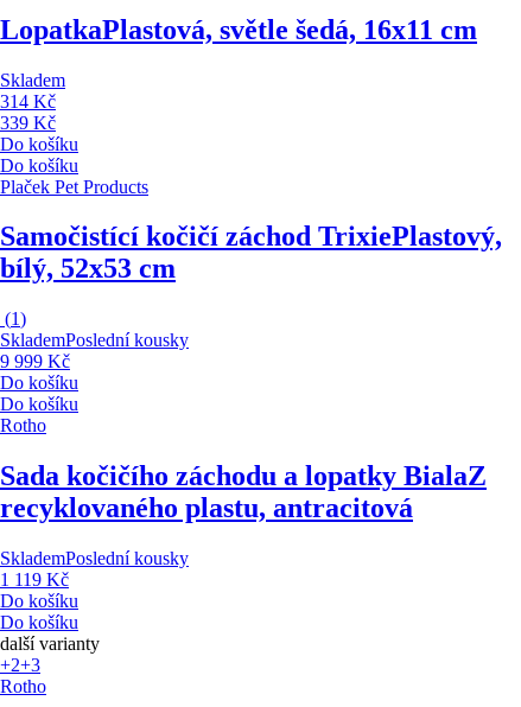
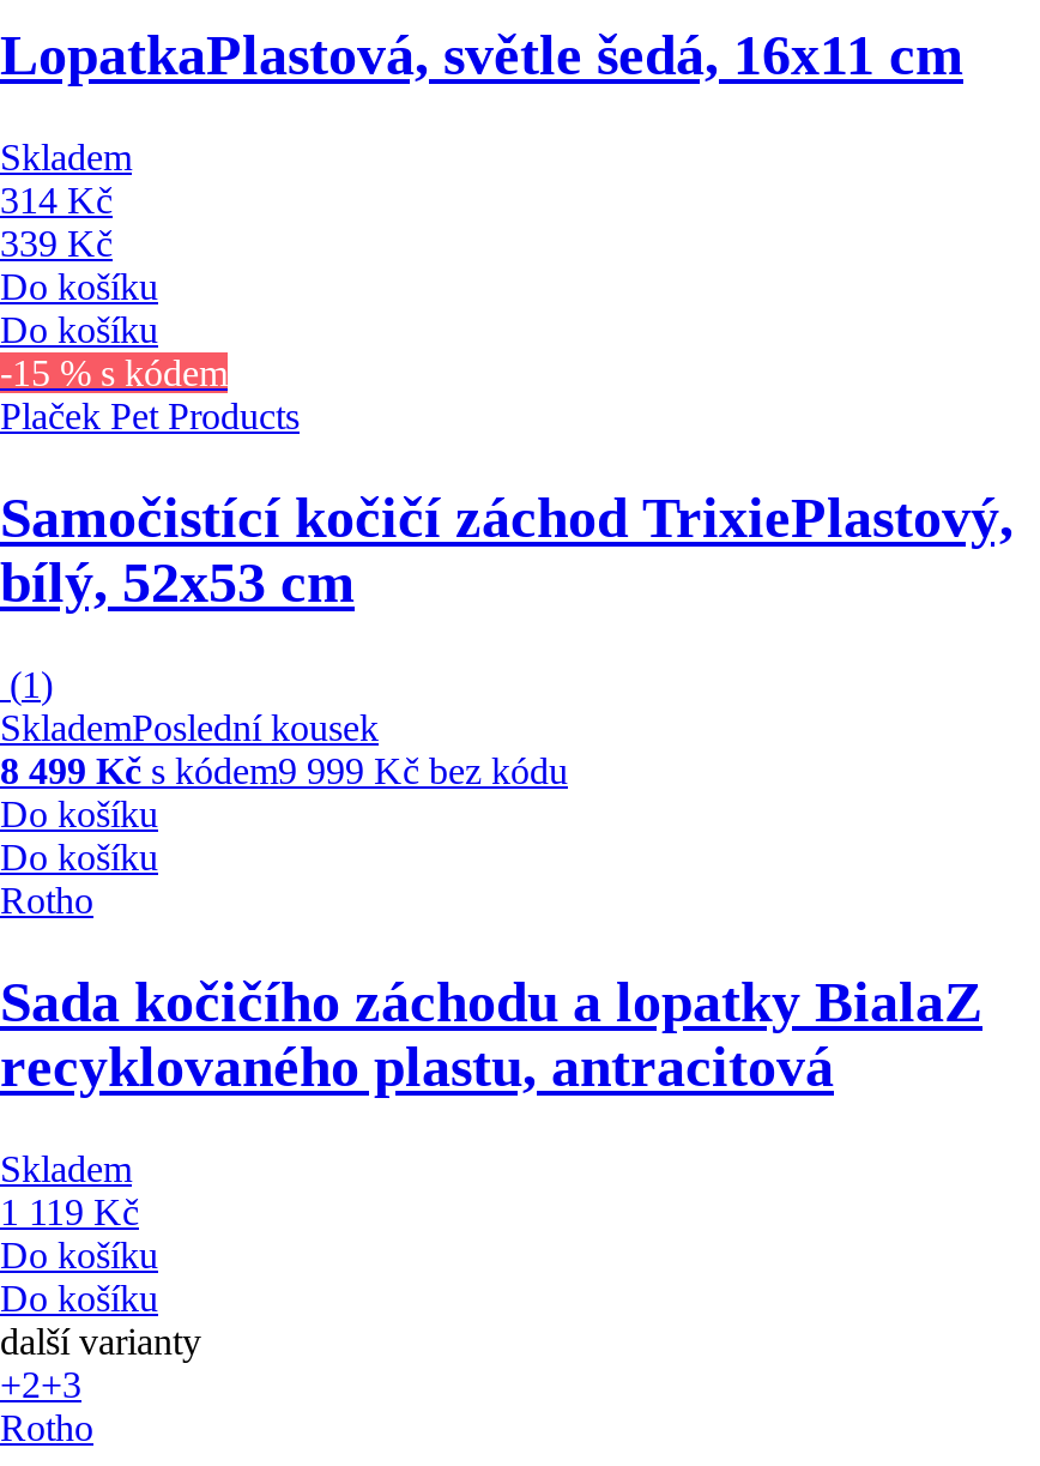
none -> [0,353,228,393] -15 % s kódem
[0,330,189,372] SklademPoslední kousky | 9 999 Kč -> [0,707,568,791] SklademPoslední kousek | 8 499 Kč s kódem9 999 Kč bez kódu
[0,548,189,568] SklademPoslední kousky -> [0,1148,132,1188] Skladem

